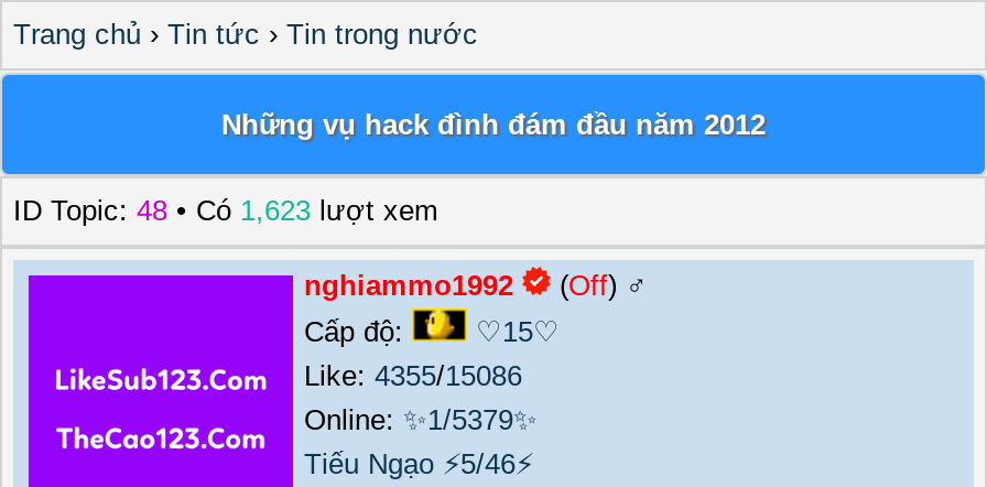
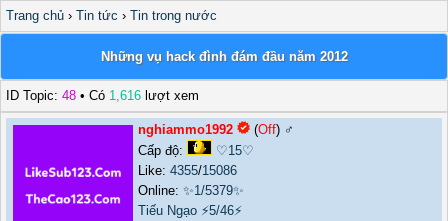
[13,195,438,228] ID Topic: 48 • Có 1,623 lượt xem -> [6,88,199,103] ID Topic: 48 • Có 1,616 lượt xem

